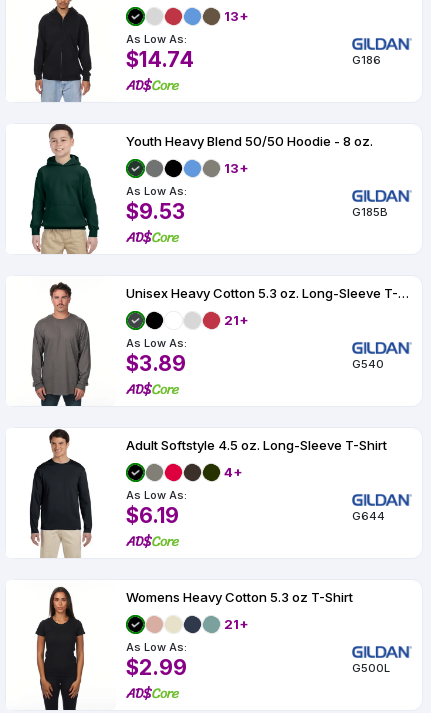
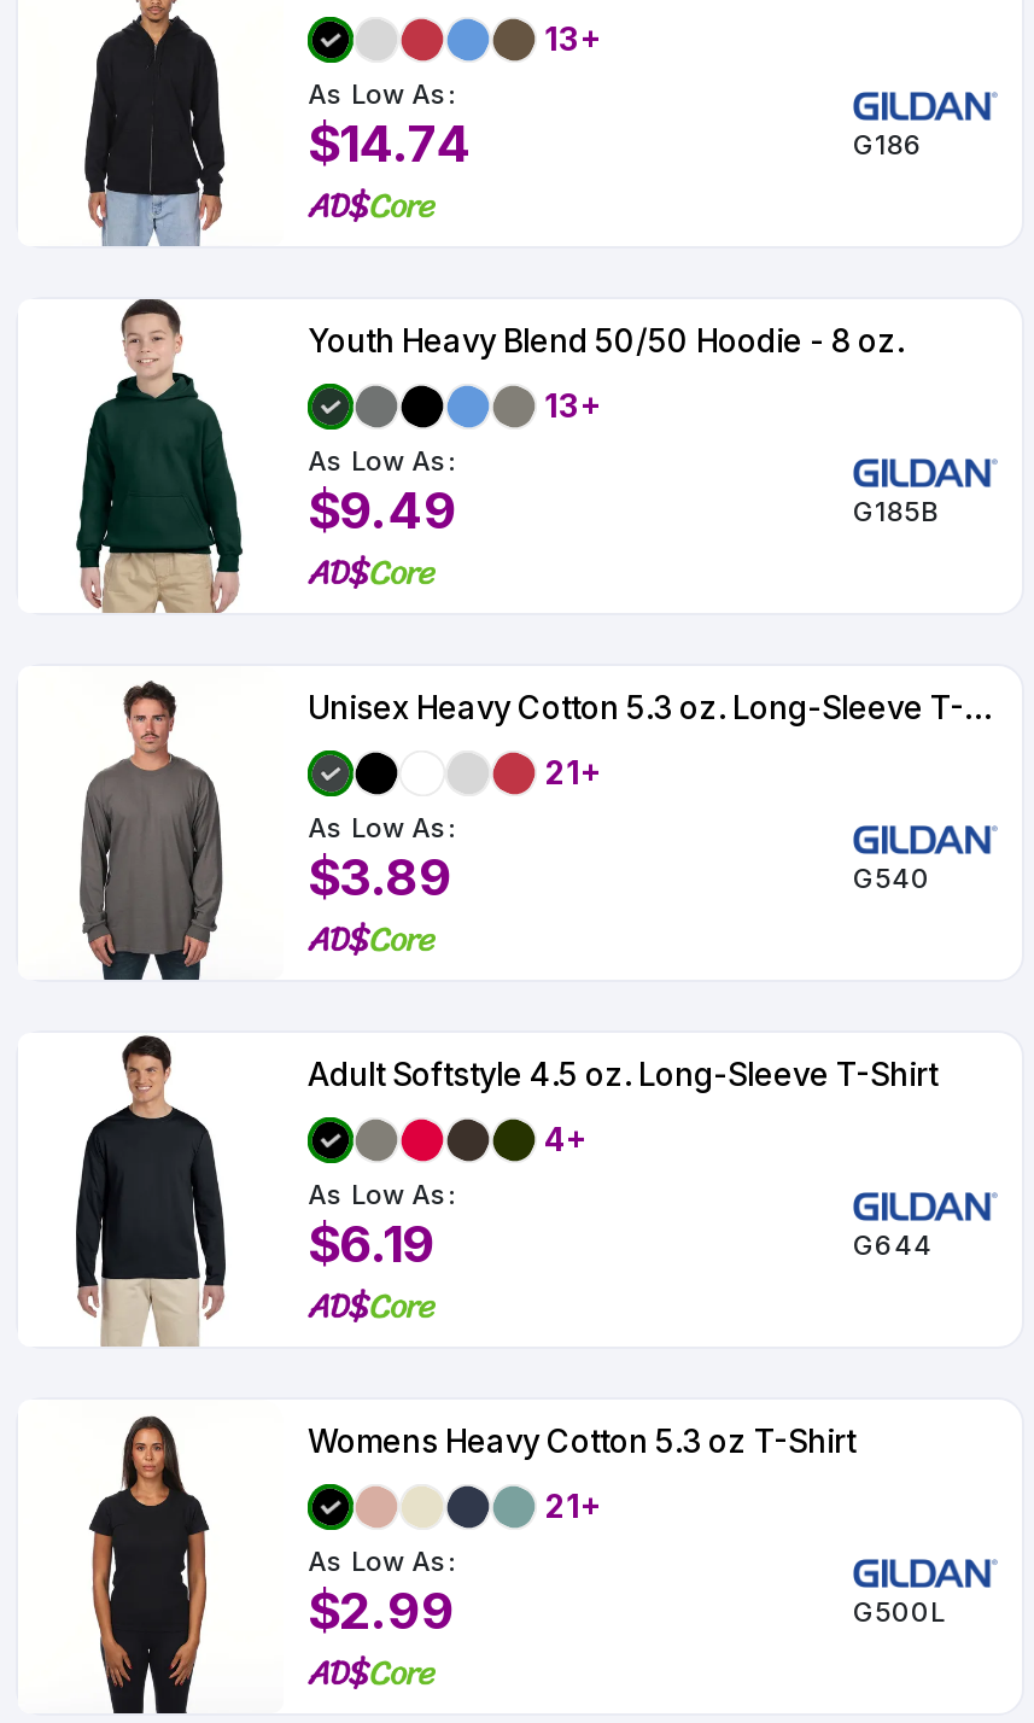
[126,199,185,224] $9.53 -> [308,480,457,541] $9.49

